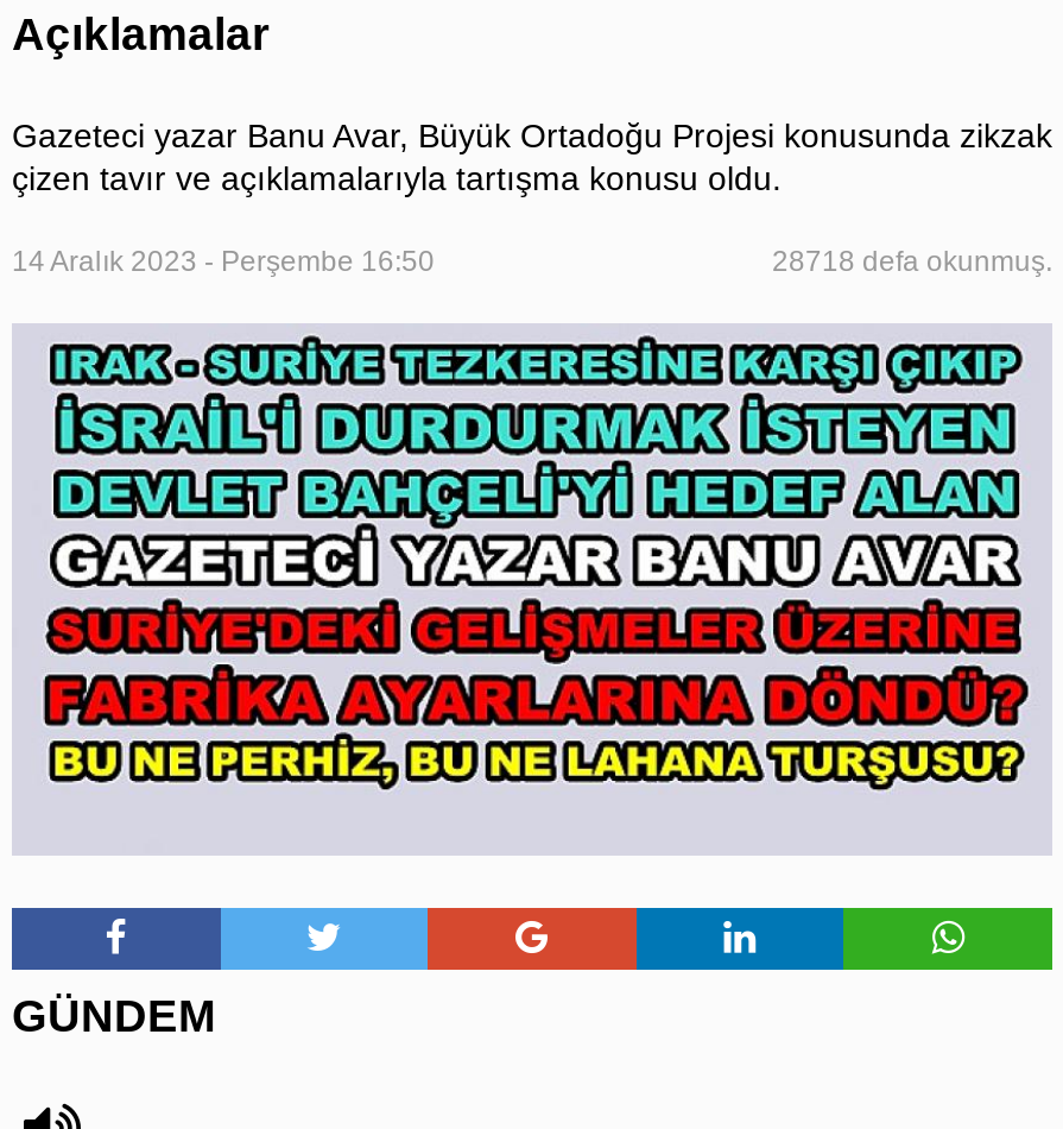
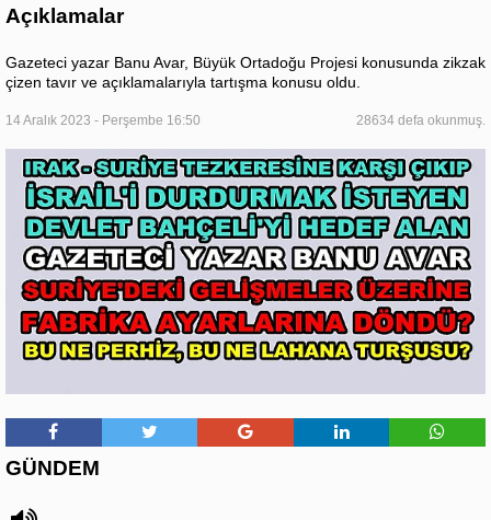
[772,245,1052,278] 28718 defa okunmuş. -> [356,113,486,128] 28634 defa okunmuş.

